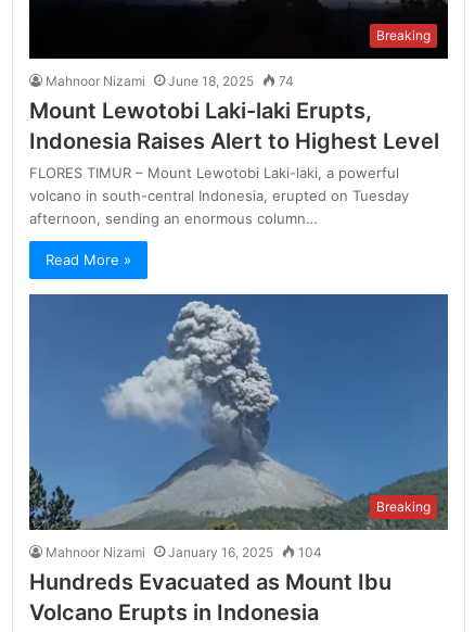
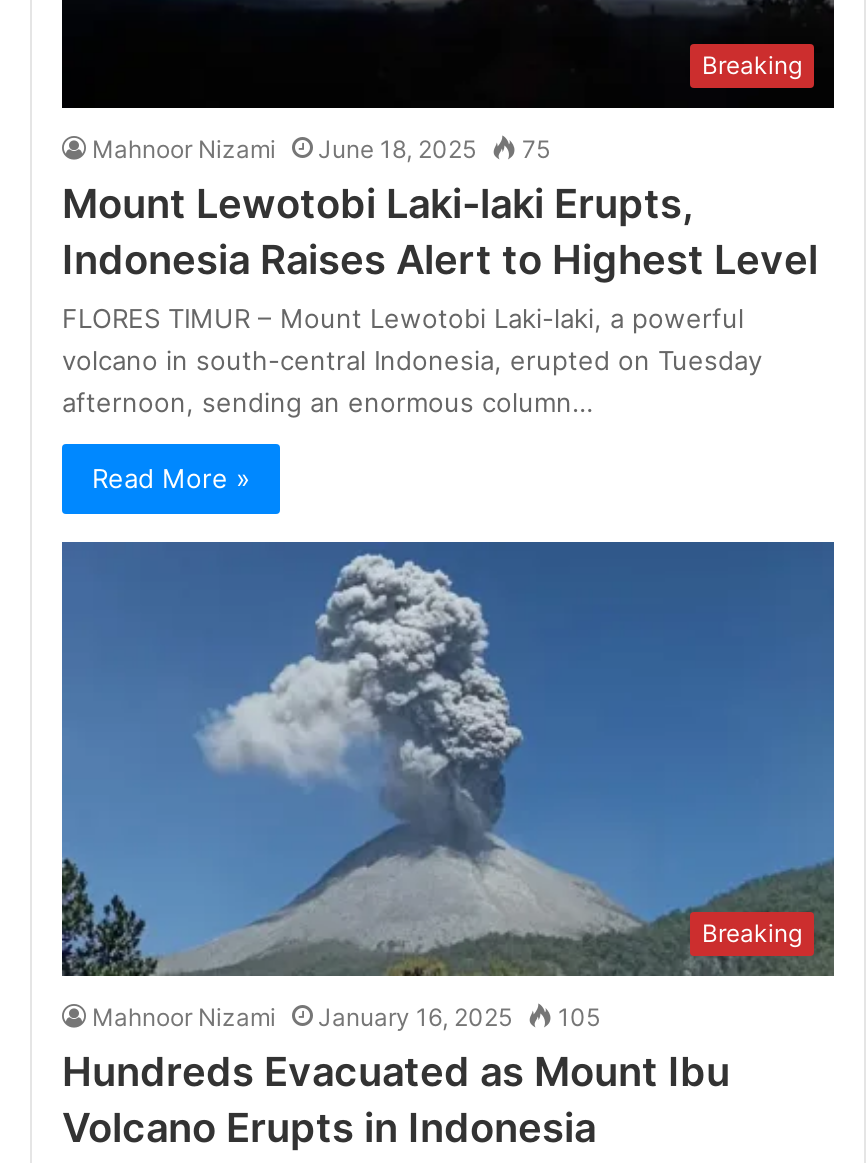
[46,72,294,89] Mahnoor Nizami June 18, 2025 74 -> [92,133,550,163] Mahnoor Nizami June 18, 2025 75
[46,544,322,561] Mahnoor Nizami January 16, 2025 104 -> [92,1003,600,1033] Mahnoor Nizami January 16, 2025 105

